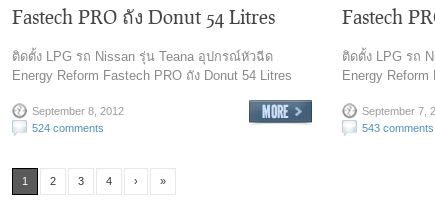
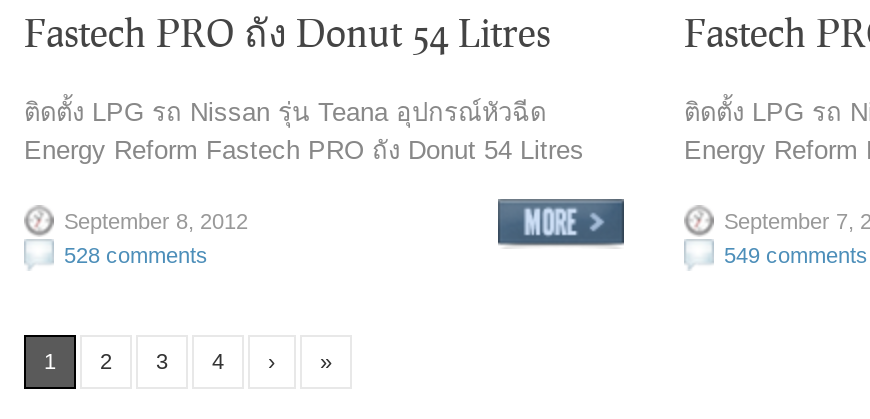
[32,122,104,134] 524 comments -> [64,243,208,267] 528 comments
[362,122,434,134] 543 comments -> [724,243,868,267] 549 comments

